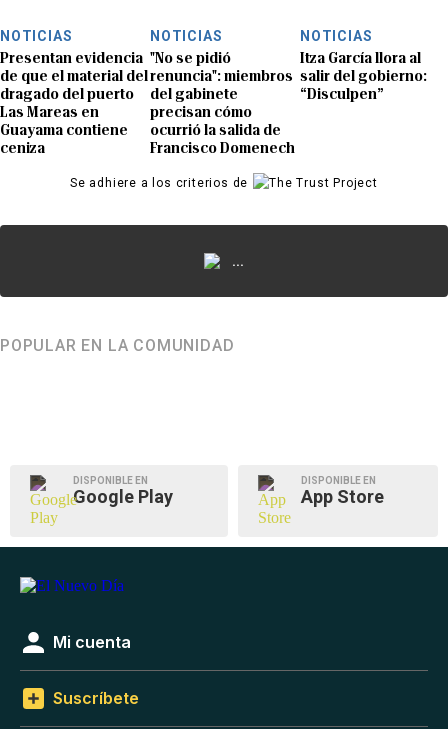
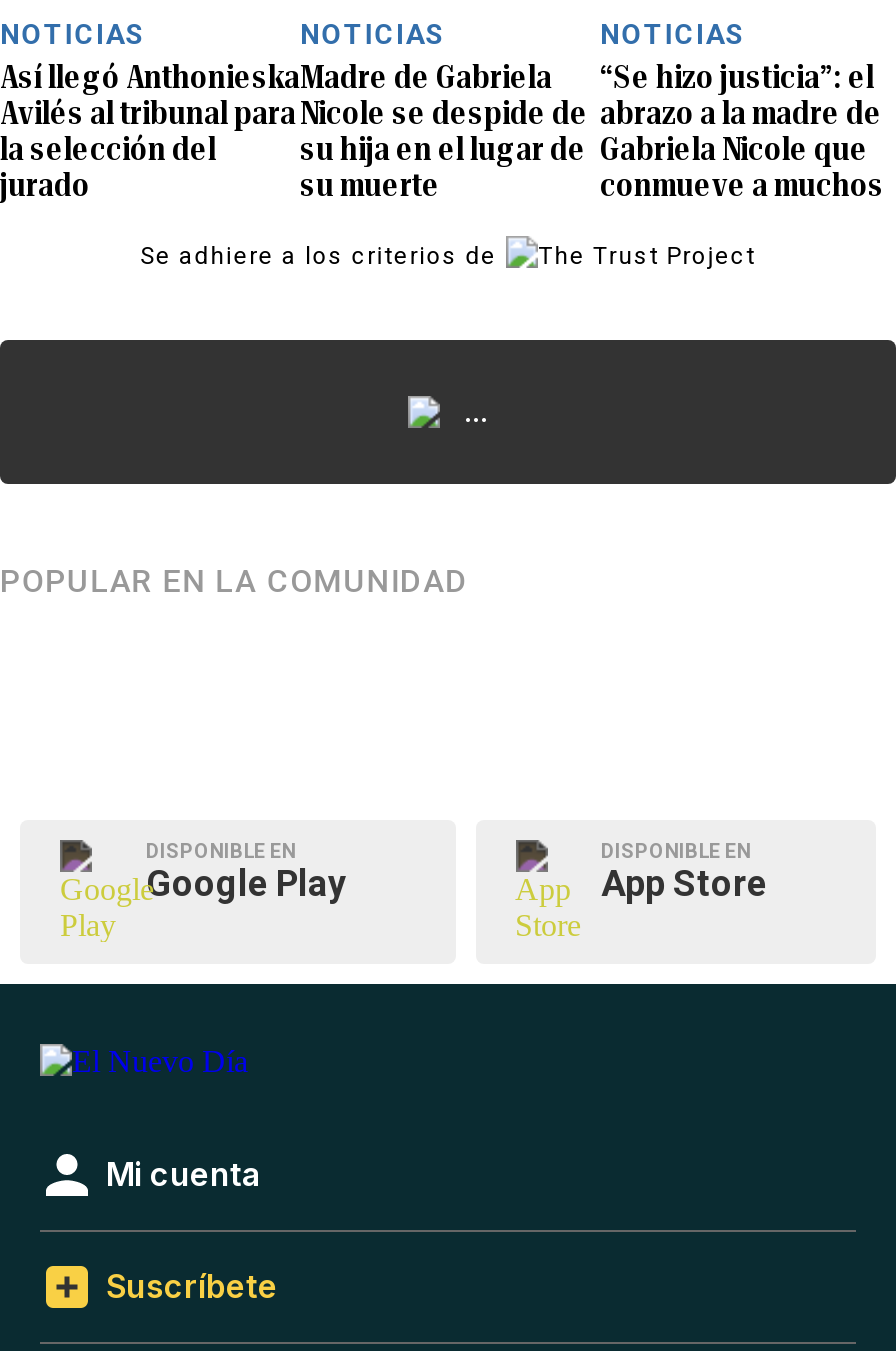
[0,48,148,157] Presentan evidencia | de que el material del | dragado del puerto | Las Mareas en | Guayama contiene | ceniza -> [0,57,300,203] Así llegó Anthonieska | Avilés al tribunal para | la selección del | jurado
[150,48,295,157] "No se pidió | renuncia": miembros | del gabinete | precisan cómo | ocurrió la salida de | Francisco Domenech -> [300,57,588,203] Madre de Gabriela | Nicole se despide de | su hija en el lugar de | su muerte
[300,48,427,103] Itza García llora al | salir del gobierno: | “Disculpen” -> [600,57,884,203] “Se hizo justicia”: el | abrazo a la madre de | Gabriela Nicole que | conmueve a muchos

